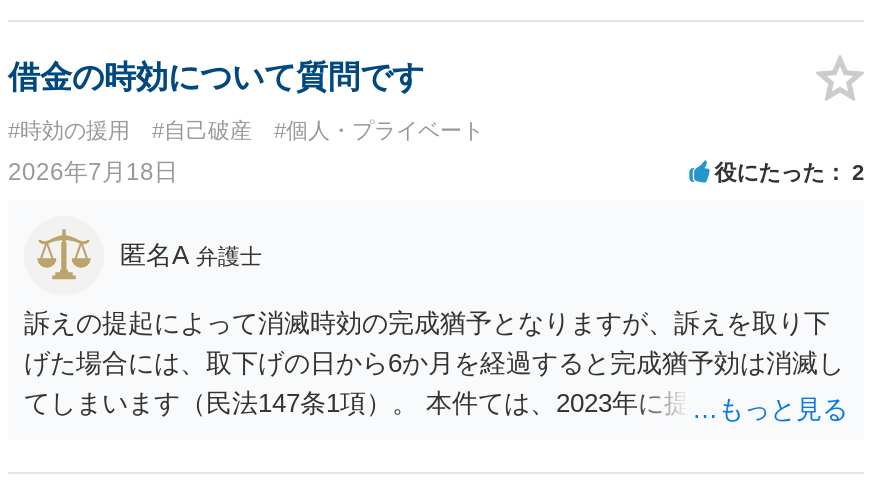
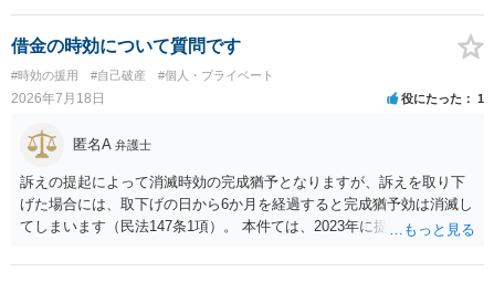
[714,159,864,183] 役にたった 2 -> [401,91,484,105] 役にたった 1

